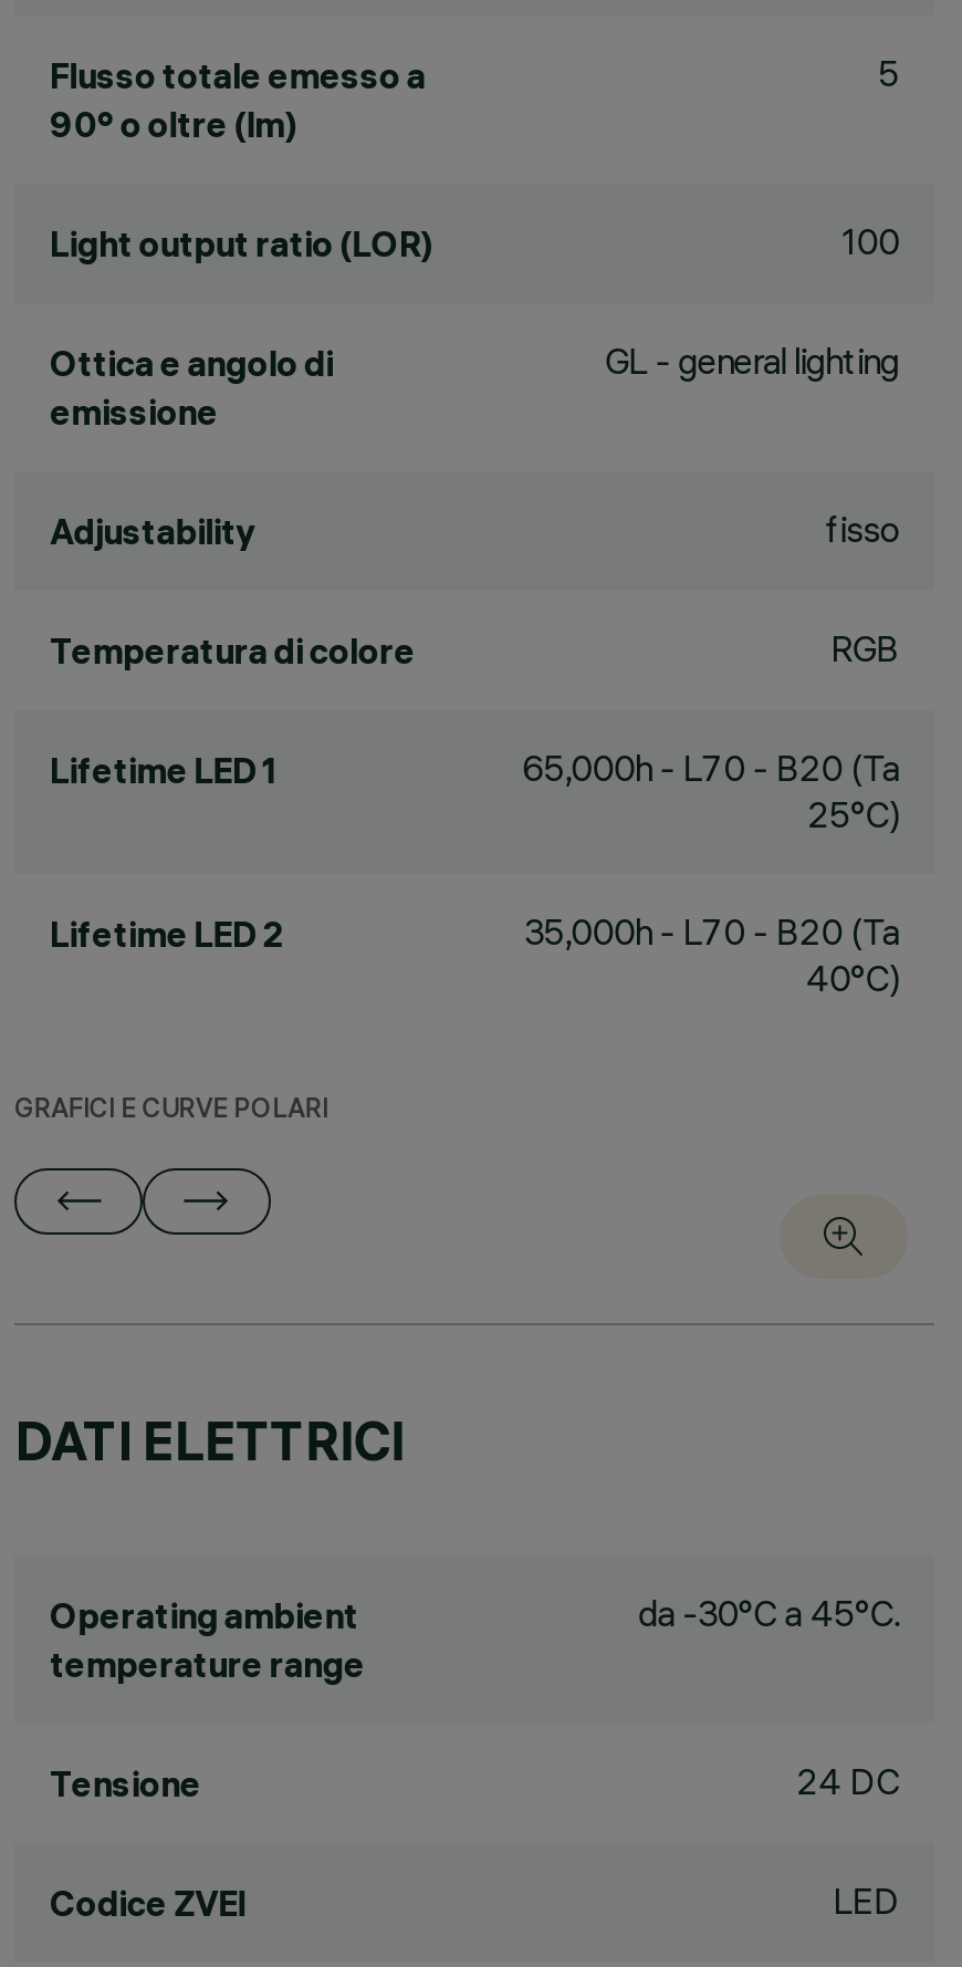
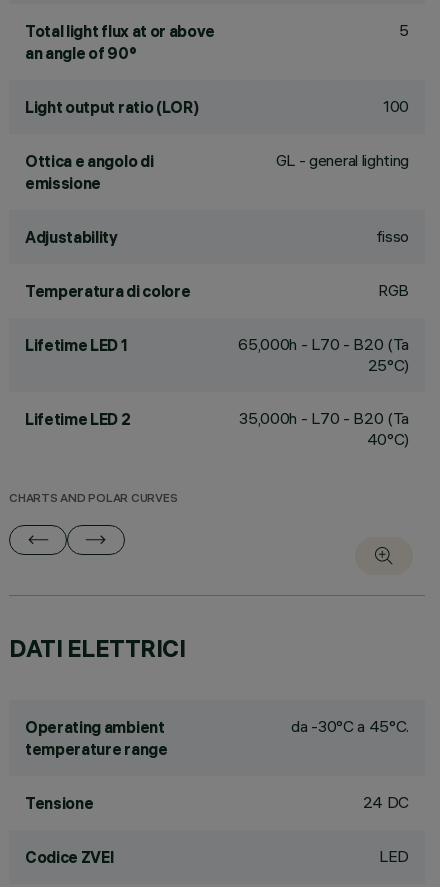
[50,53,426,146] Flusso totale emesso a | 90° o oltre (lm) -> [25,21,215,63] Total light flux at or above | an angle of 90°
[14,1097,328,1126] GRAFICI E CURVE POLARI -> [9,493,177,506] CHARTS AND POLAR CURVES

